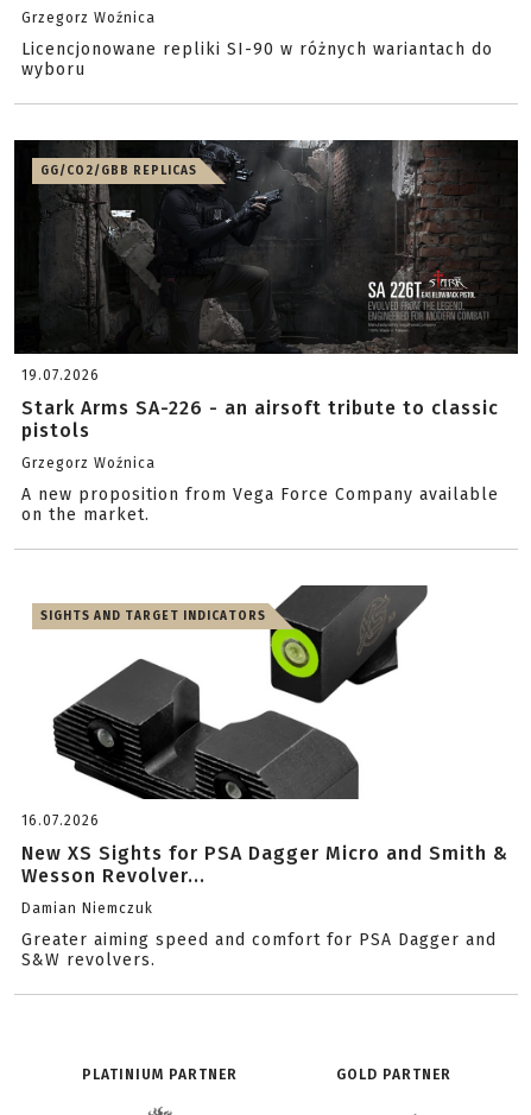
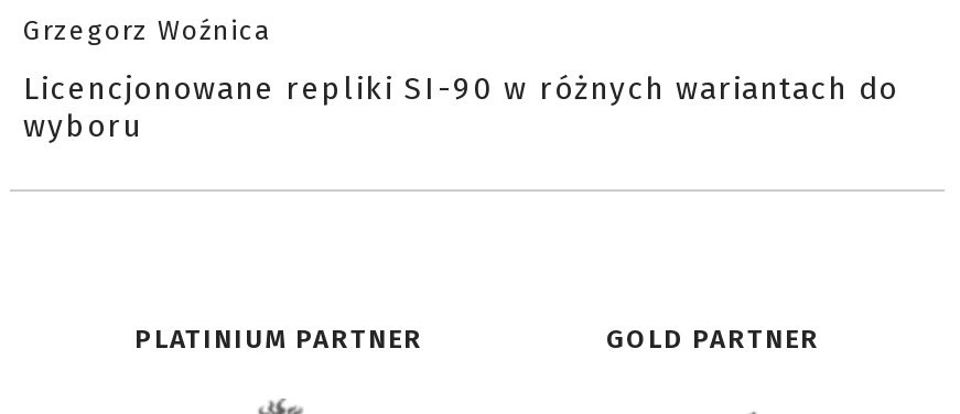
[13,139,519,355] [image] | GG/CO2/GBB REPLICAS -> none
[21,367,499,525] 19.07.2026 | Stark Arms SA-226 - an airsoft tribute to classic | pistols | Grzegorz Woźnica | A new proposition from Vega Force Company available | on the market. -> none
[40,584,429,800] [image] | SIGHTS AND TARGET INDICATORS -> none
[21,812,508,970] 16.07.2026 | New XS Sights for PSA Dagger Micro and Smith & | Wesson Revolver... | Damian Niemczuk | Greater aiming speed and comfort for PSA Dagger and | S&W revolvers. -> none

